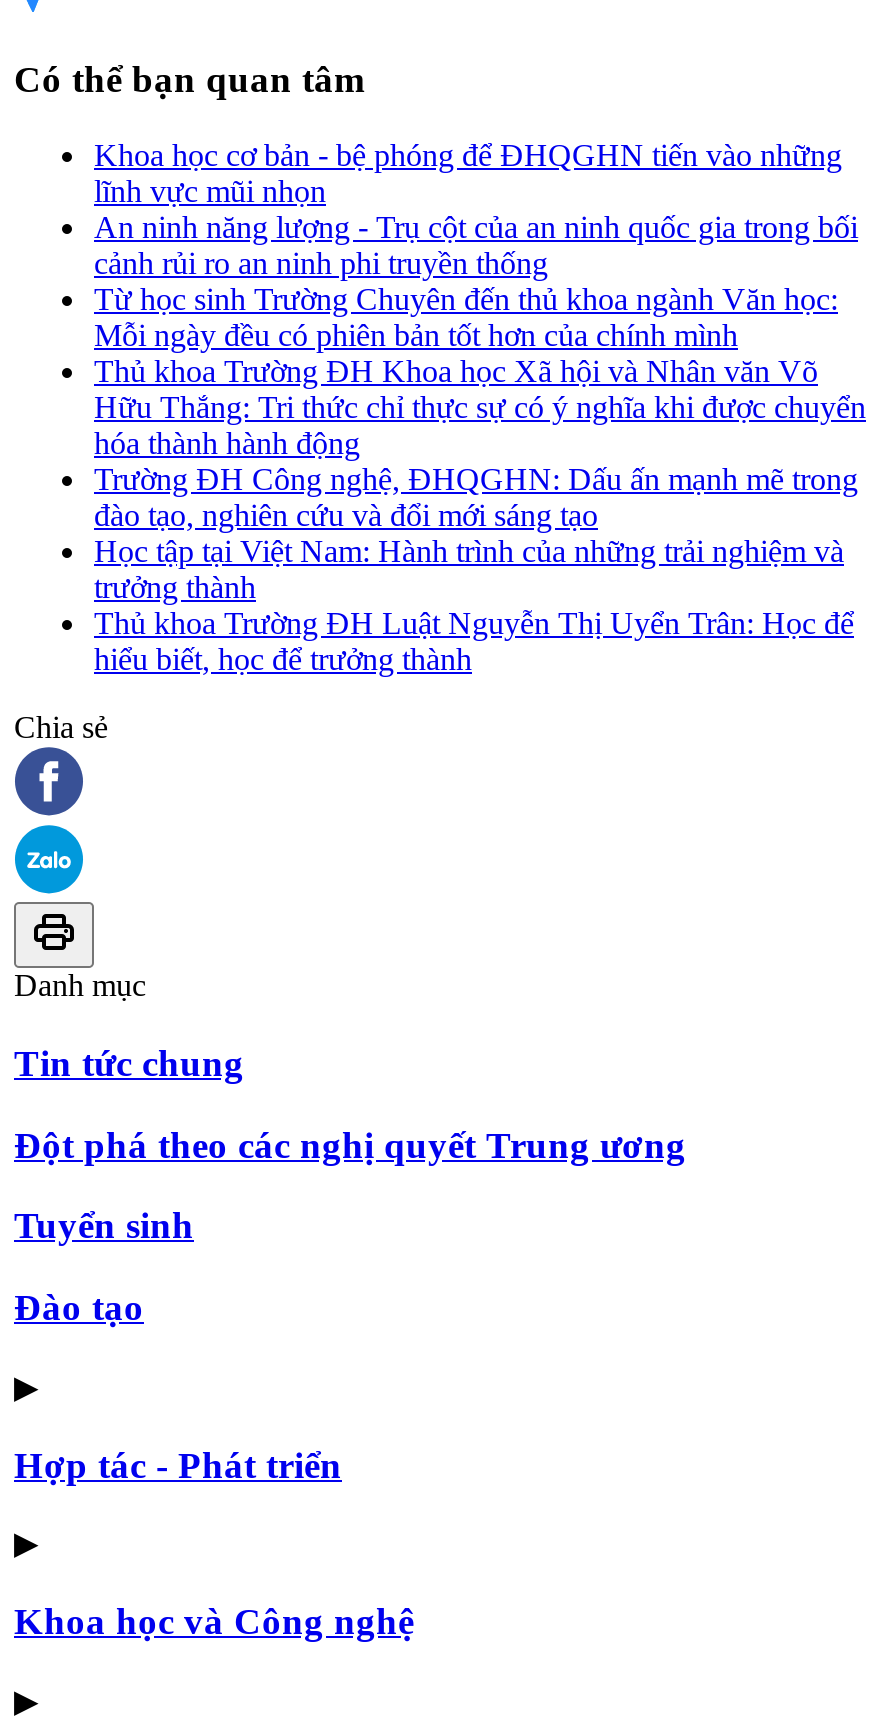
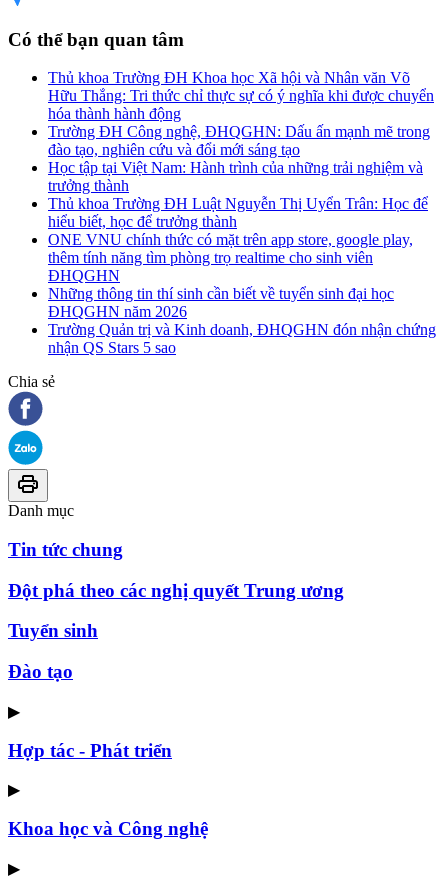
[94,138,858,352] Khoa học cơ bản - bệ phóng để ĐHQGHN tiến vào những | lĩnh vực mũi nhọn | An ninh năng lượng - Trụ cột của an ninh quốc gia trong bối | cảnh rủi ro an ninh phi truyền thống | Từ học sinh Trường Chuyên đến thủ khoa ngành Văn học: | Mỗi ngày đều có phiên bản tốt hơn của chính mình -> none
moved [94,354,866,676] -> [48,69,434,230]: Thủ khoa Trường ĐH Khoa học Xã hội và Nhân văn Võ | Hữu Thắng: Tri thức chỉ thực sự có ý nghĩa khi được chuyển | hóa thành hành động | ... | Thủ khoa Trường ĐH Luật Nguyễn Thị Uyển Trân: Học để | hiểu biết, học để trưởng thành
none -> [48,231,436,356] ONE VNU chính thức có mặt trên app store, google play, | thêm tính năng tìm phòng trọ realtime cho sinh viên | ĐHQGHN | Những thông tin thí sinh cần biết về tuyển sinh đại học | ĐHQGHN năm 2026 | Trường Quản trị và Kinh doanh, ĐHQGHN đón nhận chứng | nhận QS Stars 5 sao

